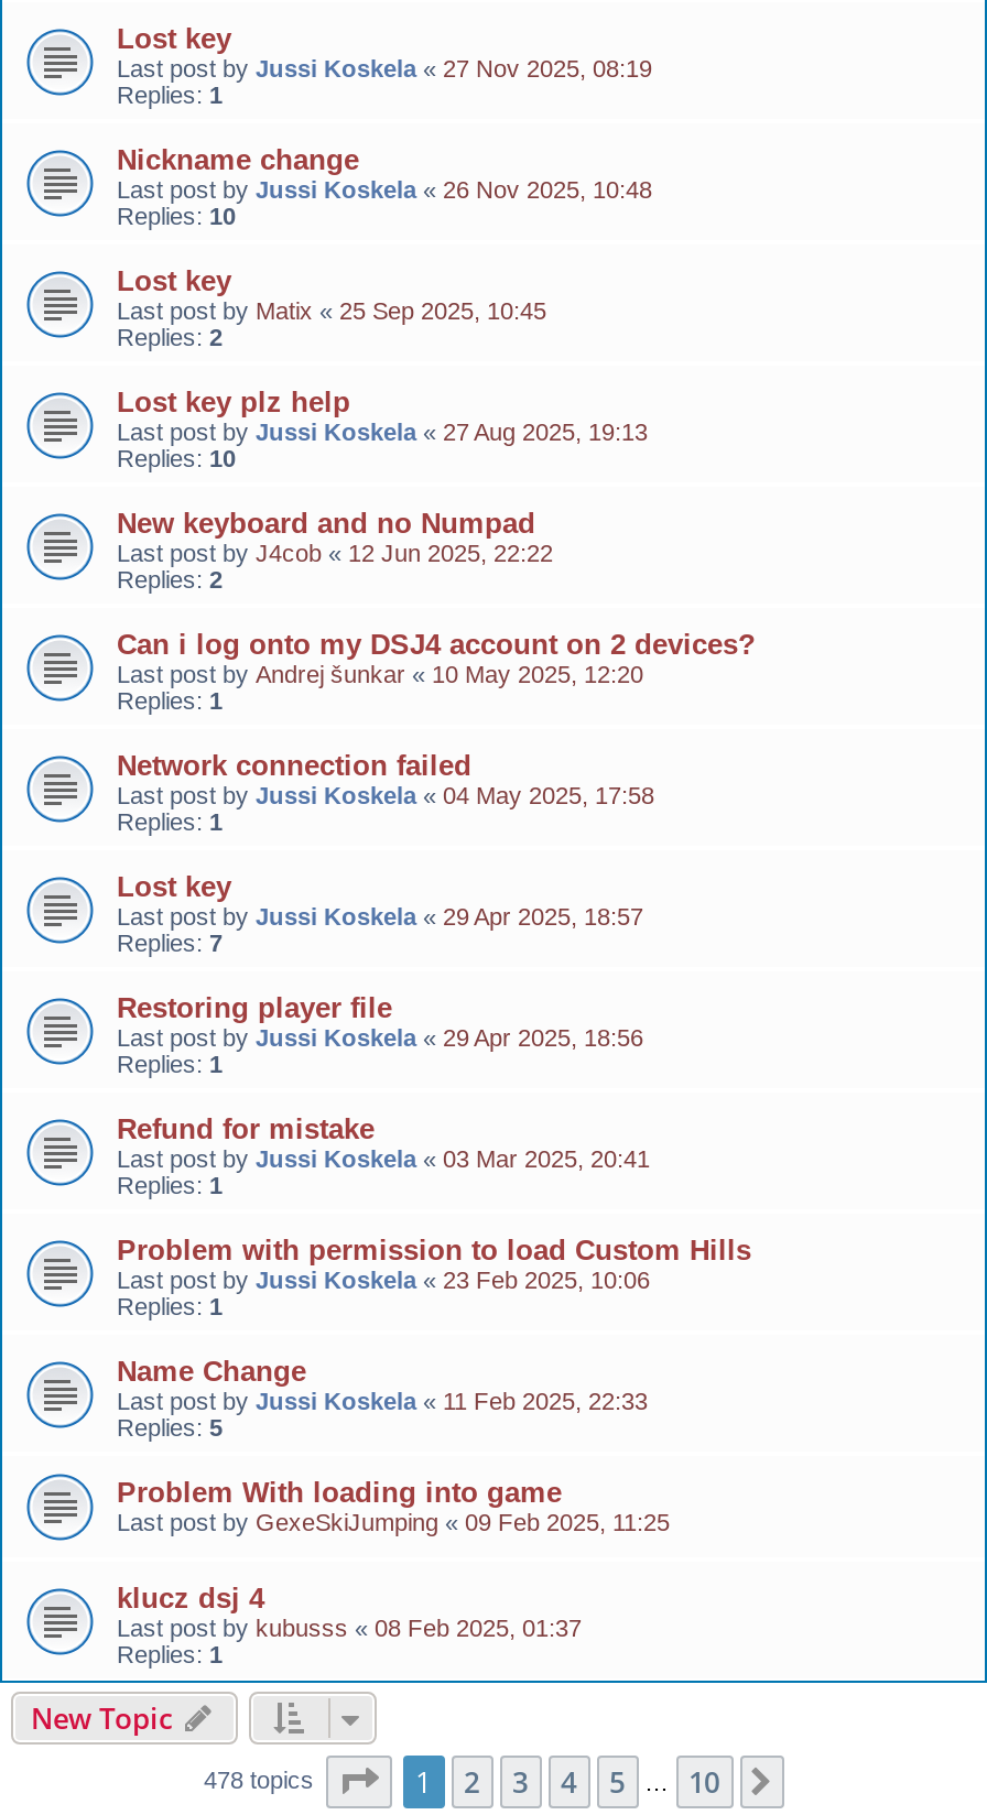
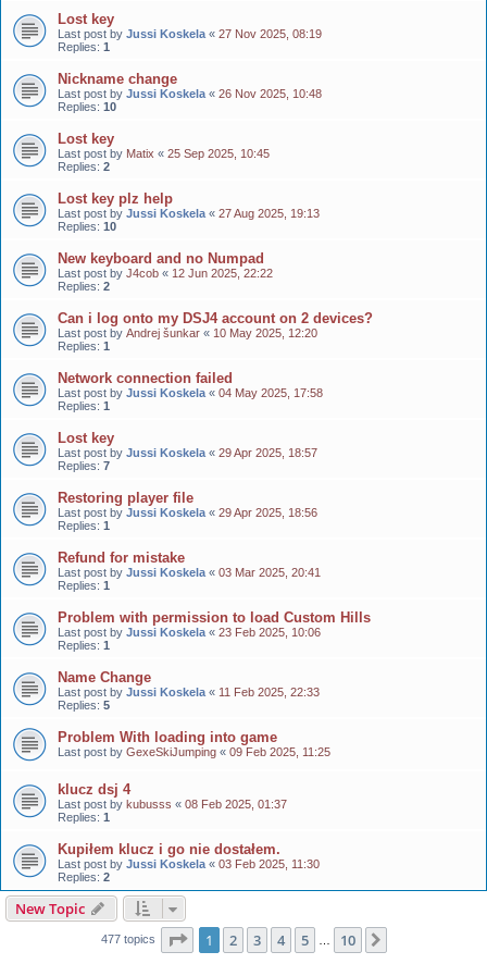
none -> [58,841,320,883] Kupiłem klucz i go nie dostałem. | Last post by Jussi Koskela «03 Feb 2025, 11:30 | Replies: 2
[204,1765,321,1792] 478 topics -> [101,932,158,945] 477 topics

